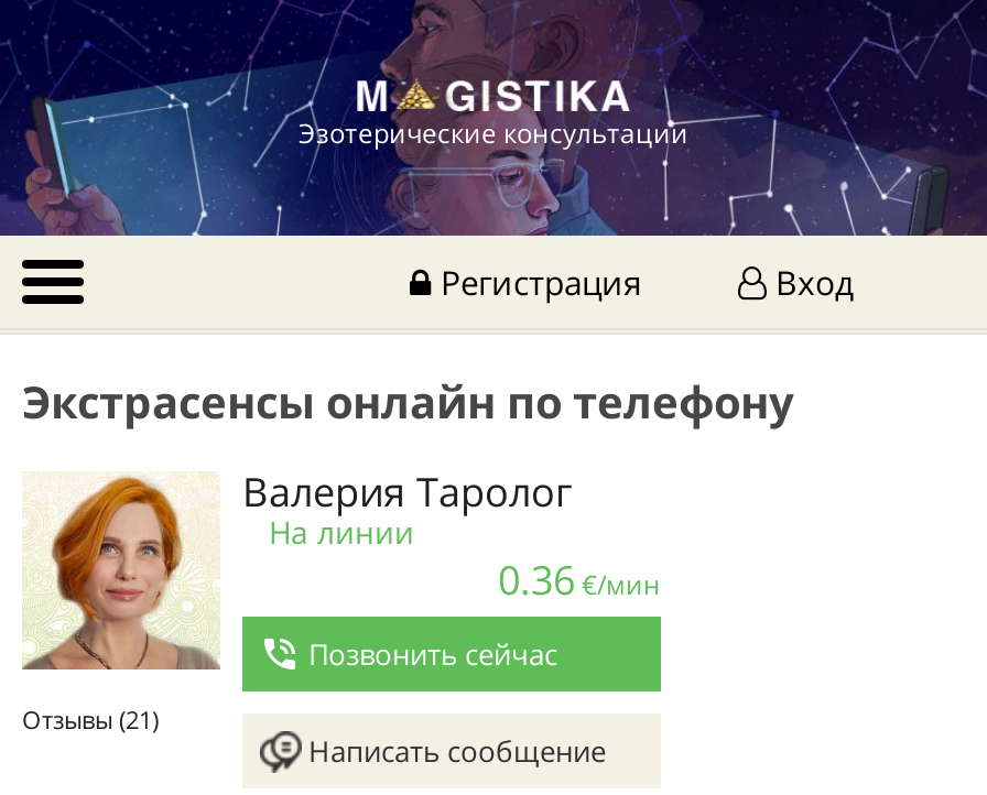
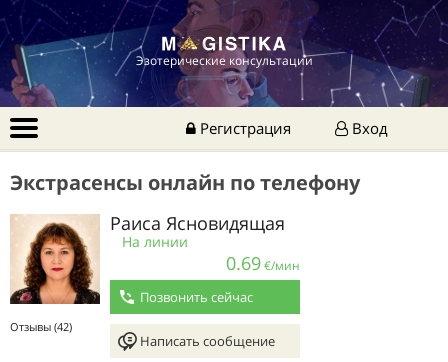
[22,465,573,672] [image] | Валерия Таролог -> [9,211,285,305] [image] | Раиса Ясновидящая
[498,553,661,606] 0.36€/мин -> [226,251,300,275] 0.69€/мин
[22,703,159,736] Отзывы (21) -> [10,319,72,334] Отзывы (42)

